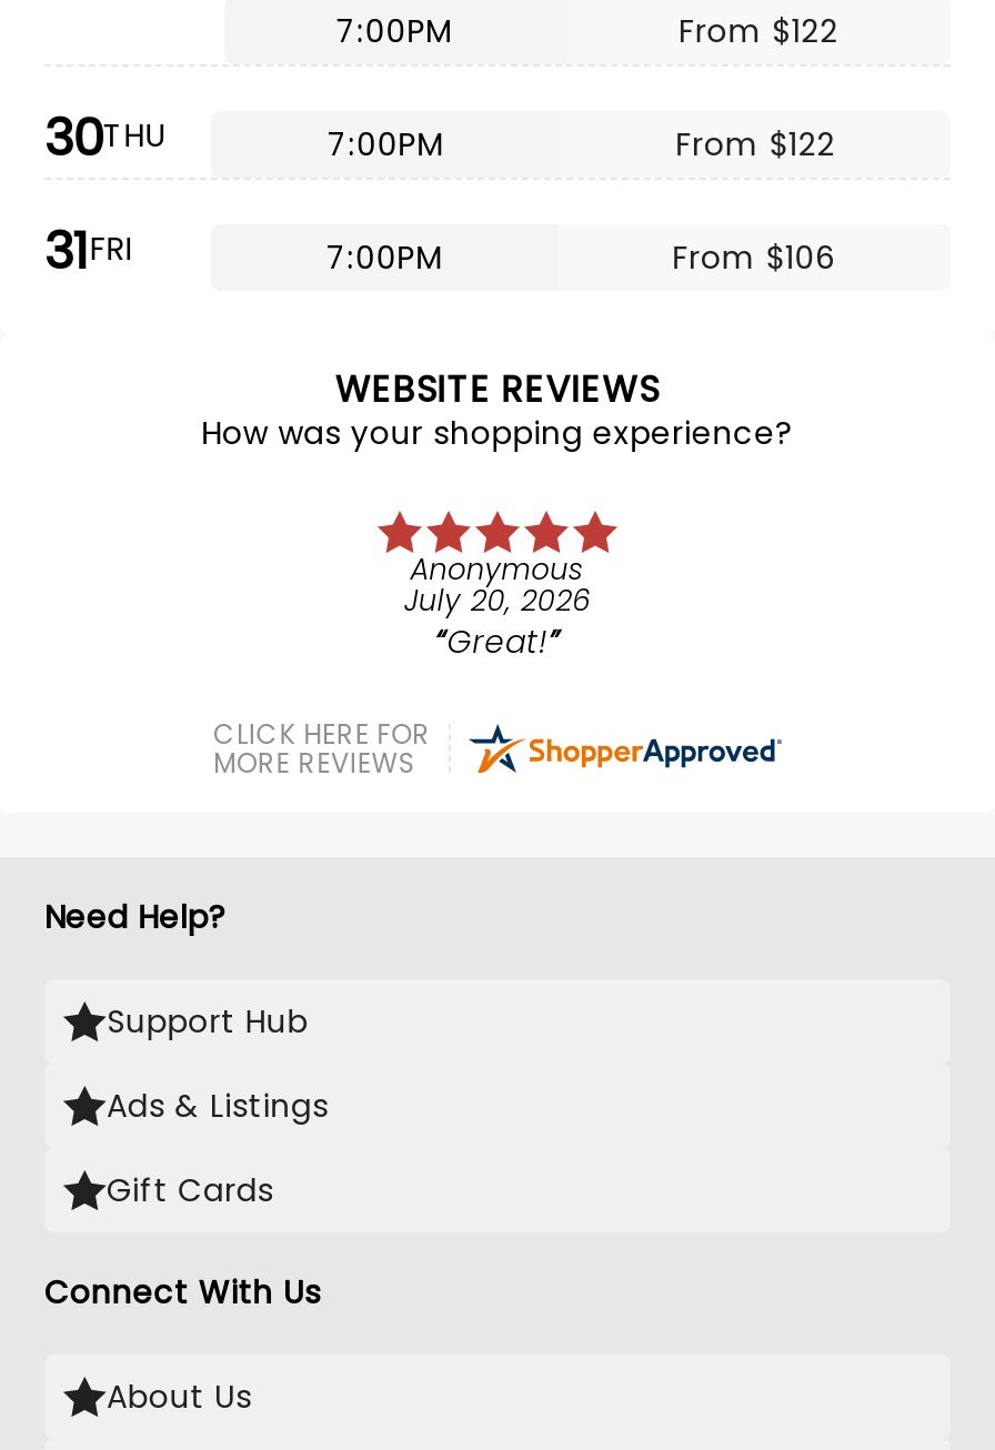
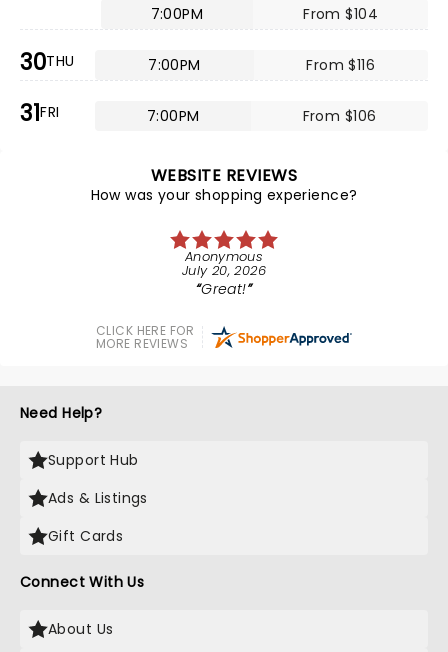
[679,9,838,53] From $122 -> [303,4,378,24] From $104
[675,122,835,167] From $122 -> [306,55,375,75] From $116

